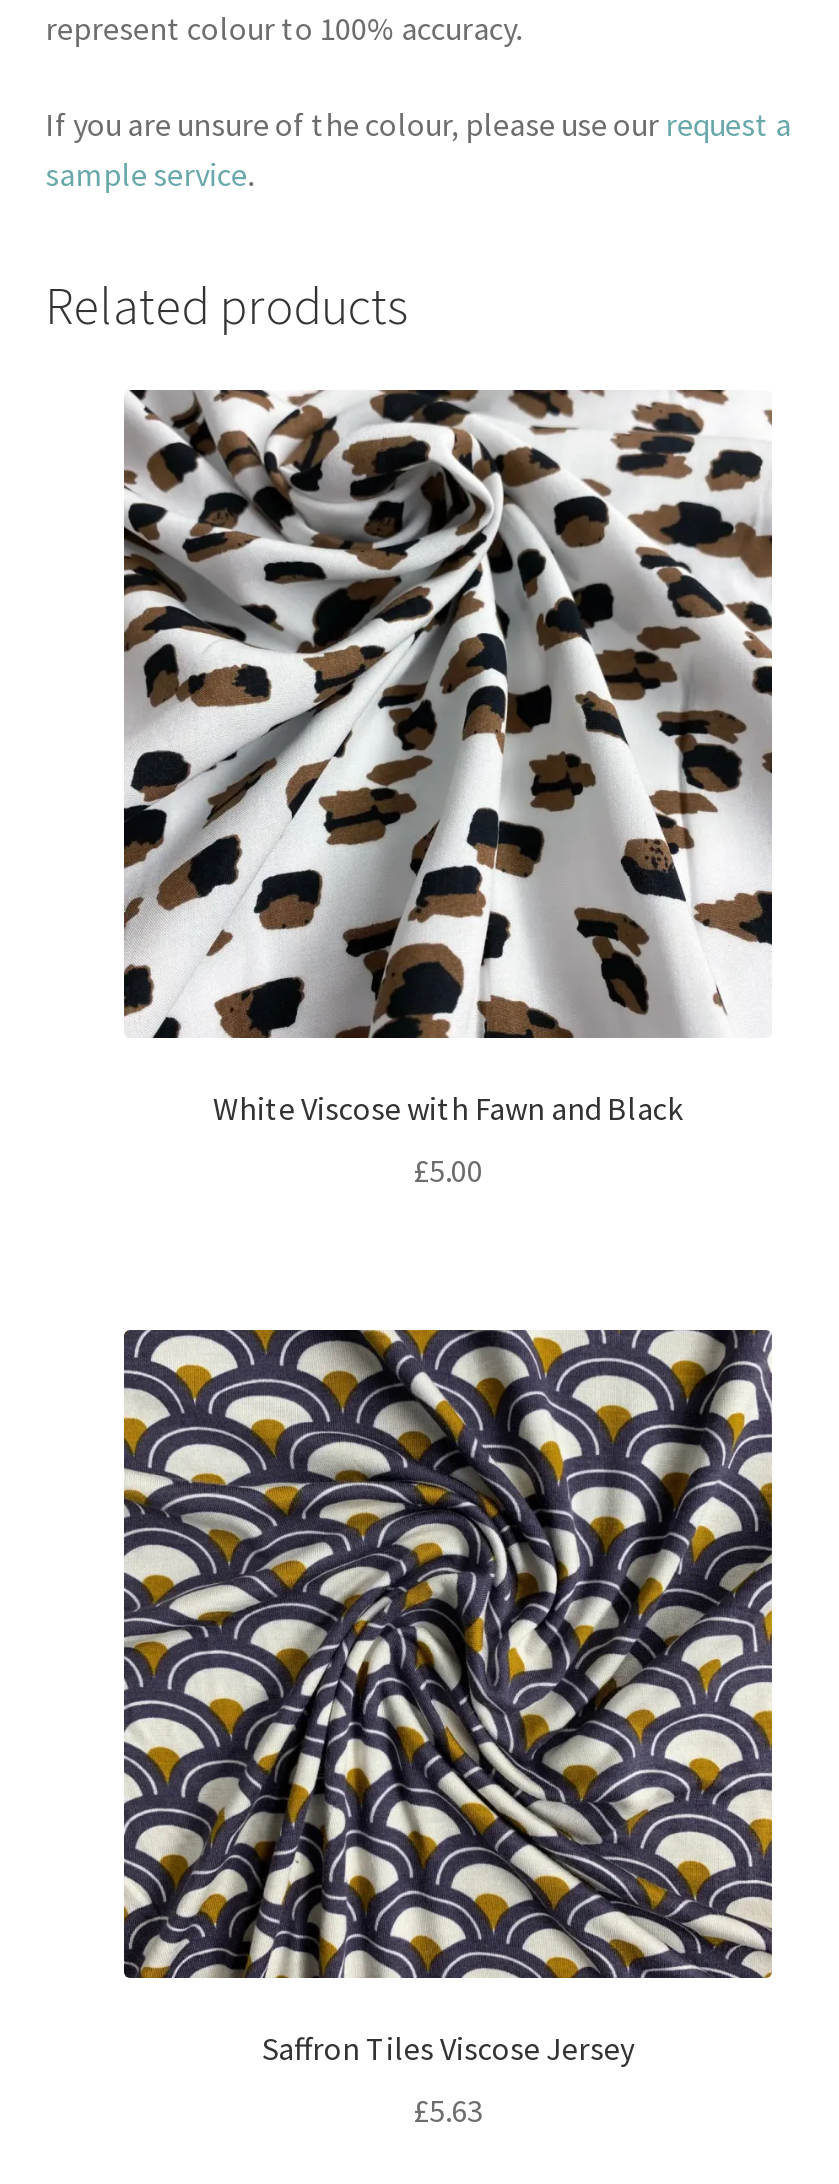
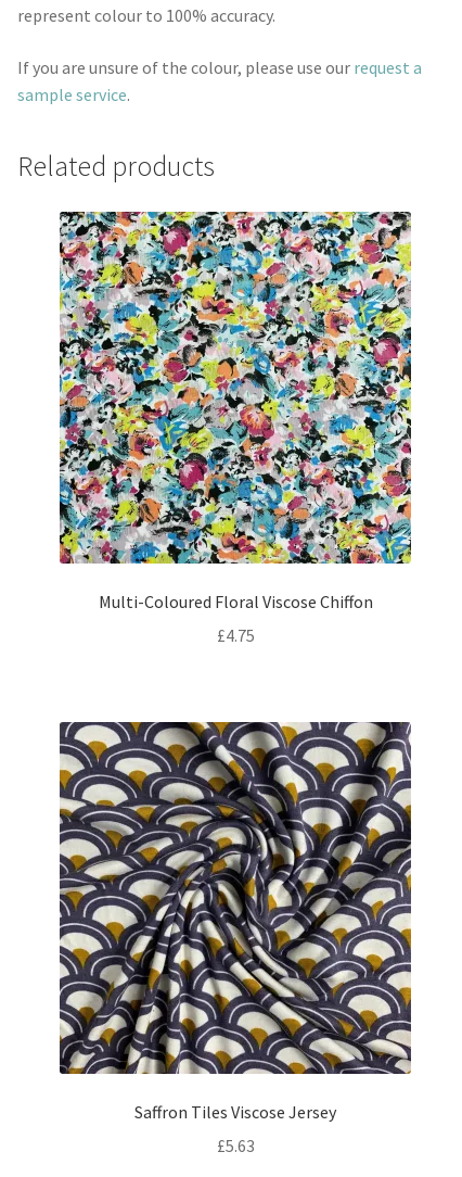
[122,388,774,1128] [image] | White Viscose with Fawn and Black -> [59,211,412,612] [image] | Multi-Coloured Floral Viscose Chiffon
[413,1149,483,1189] £5.00 -> [216,624,254,646] £4.75

